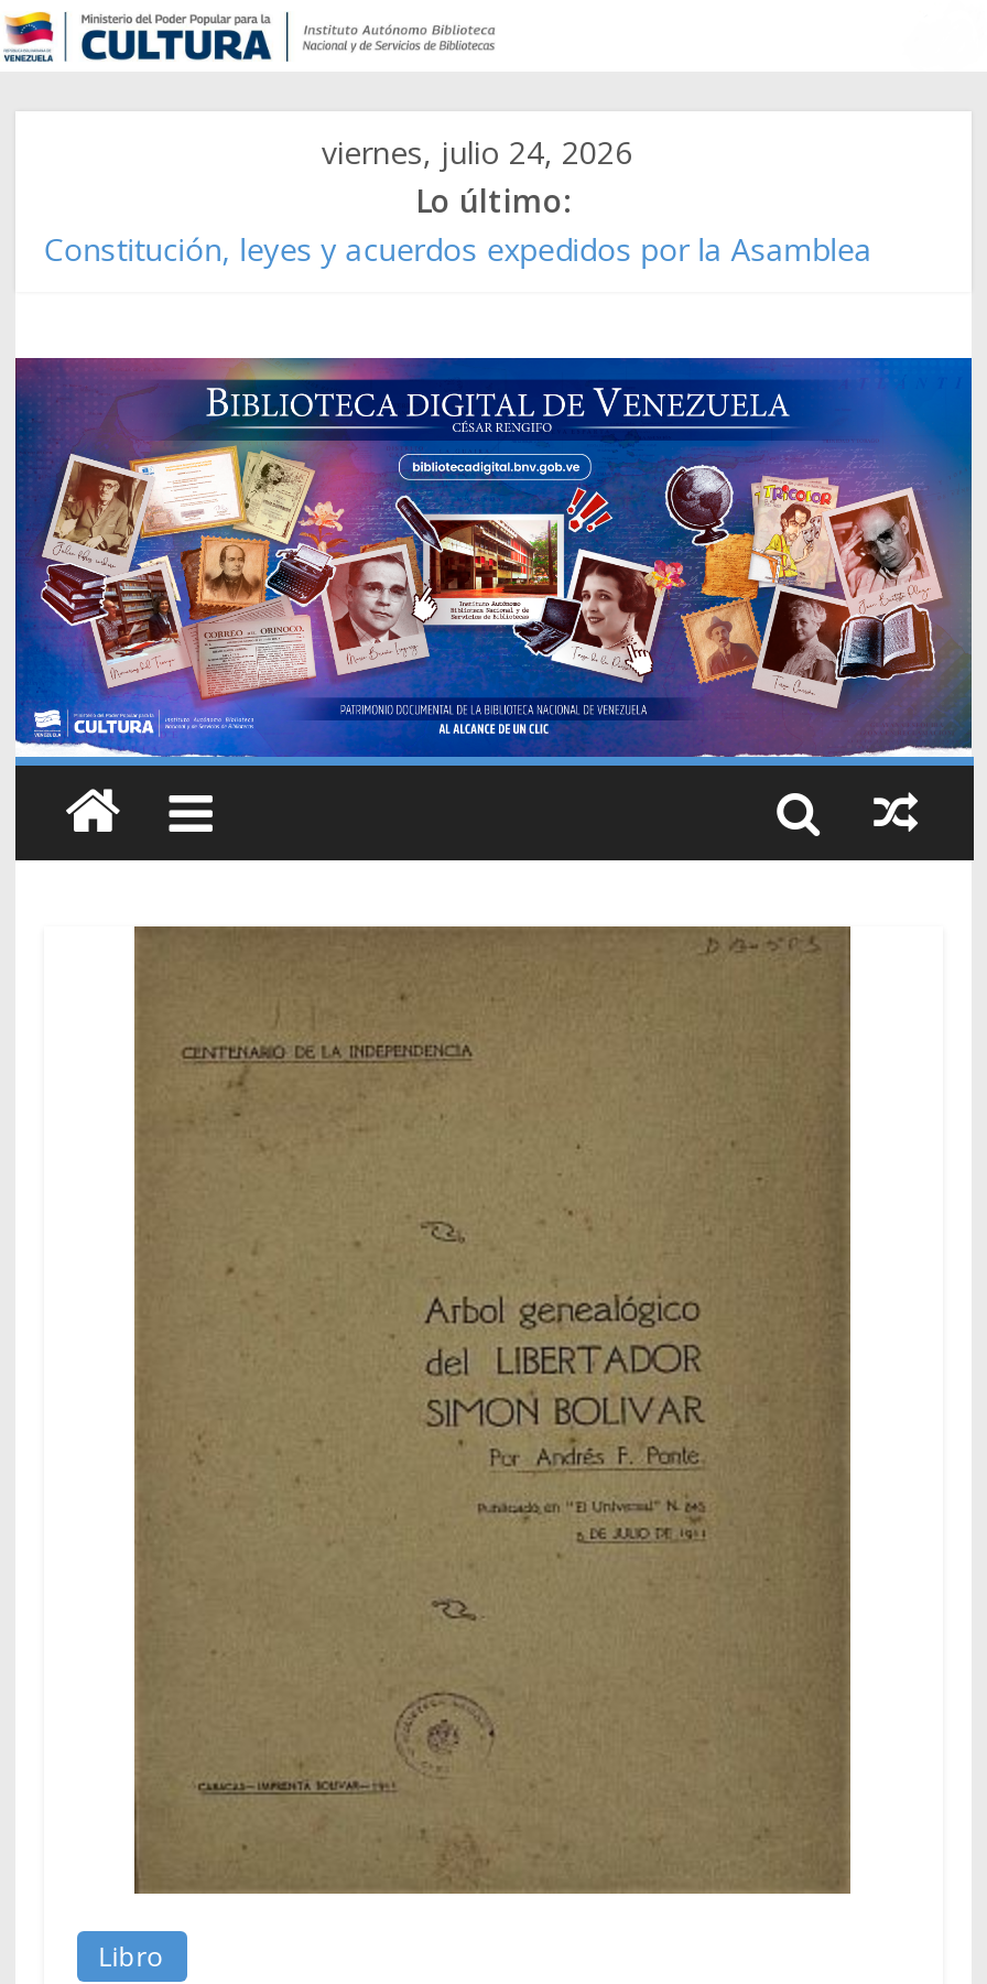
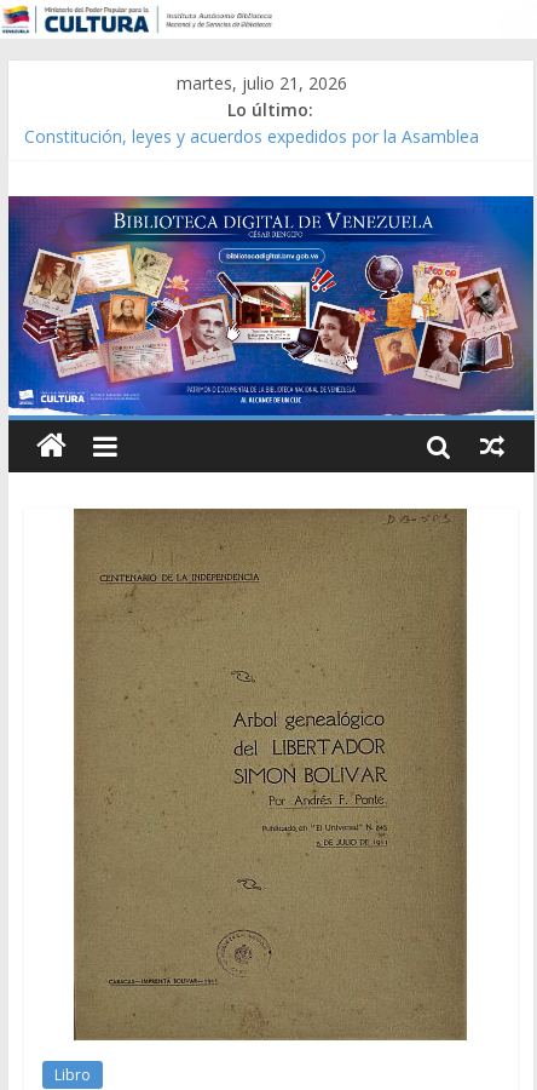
[322,131,632,173] viernes, julio 24, 2026 -> [177,71,347,94] martes, julio 21, 2026

